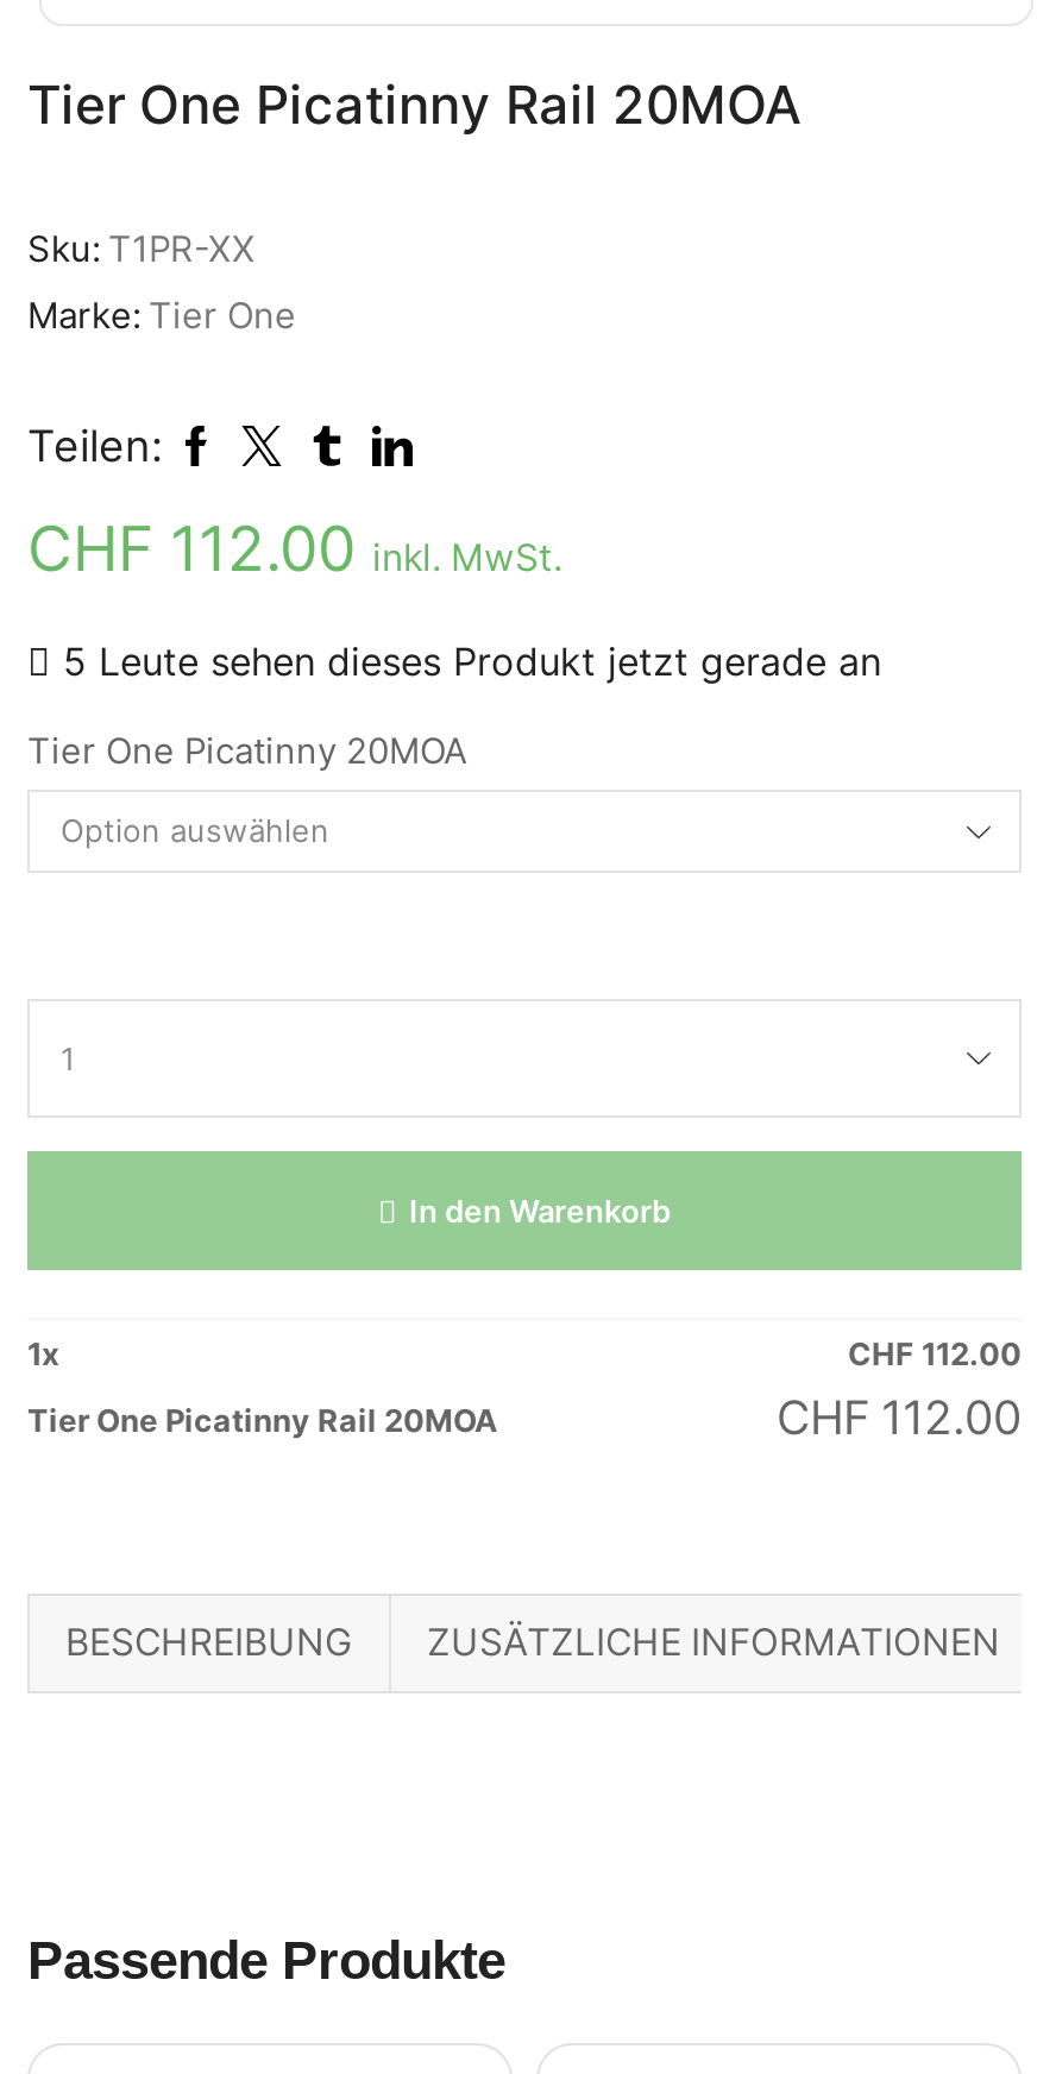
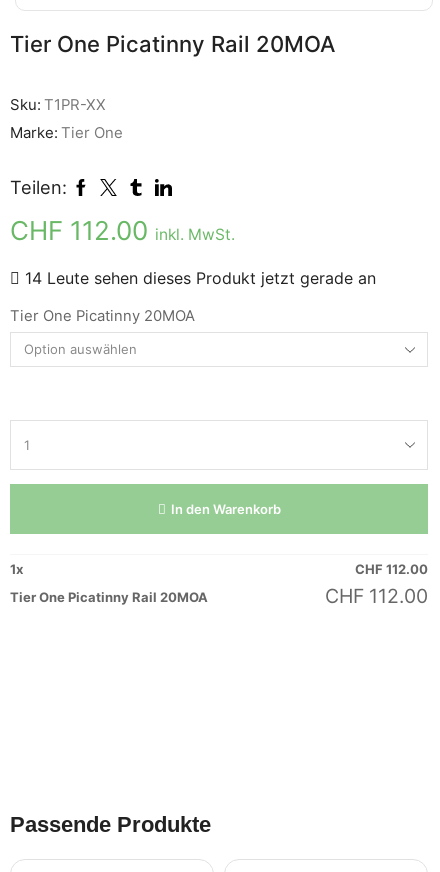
[51,638,881,686] 5 Leute sehen dieses Produkt jetzt gerade an -> [20,268,376,288] 14 Leute sehen dieses Produkt jetzt gerade an
[65,1620,1000,1666] BESCHREIBUNG | ZUSÄTZLICHE INFORMATIONEN -> none

